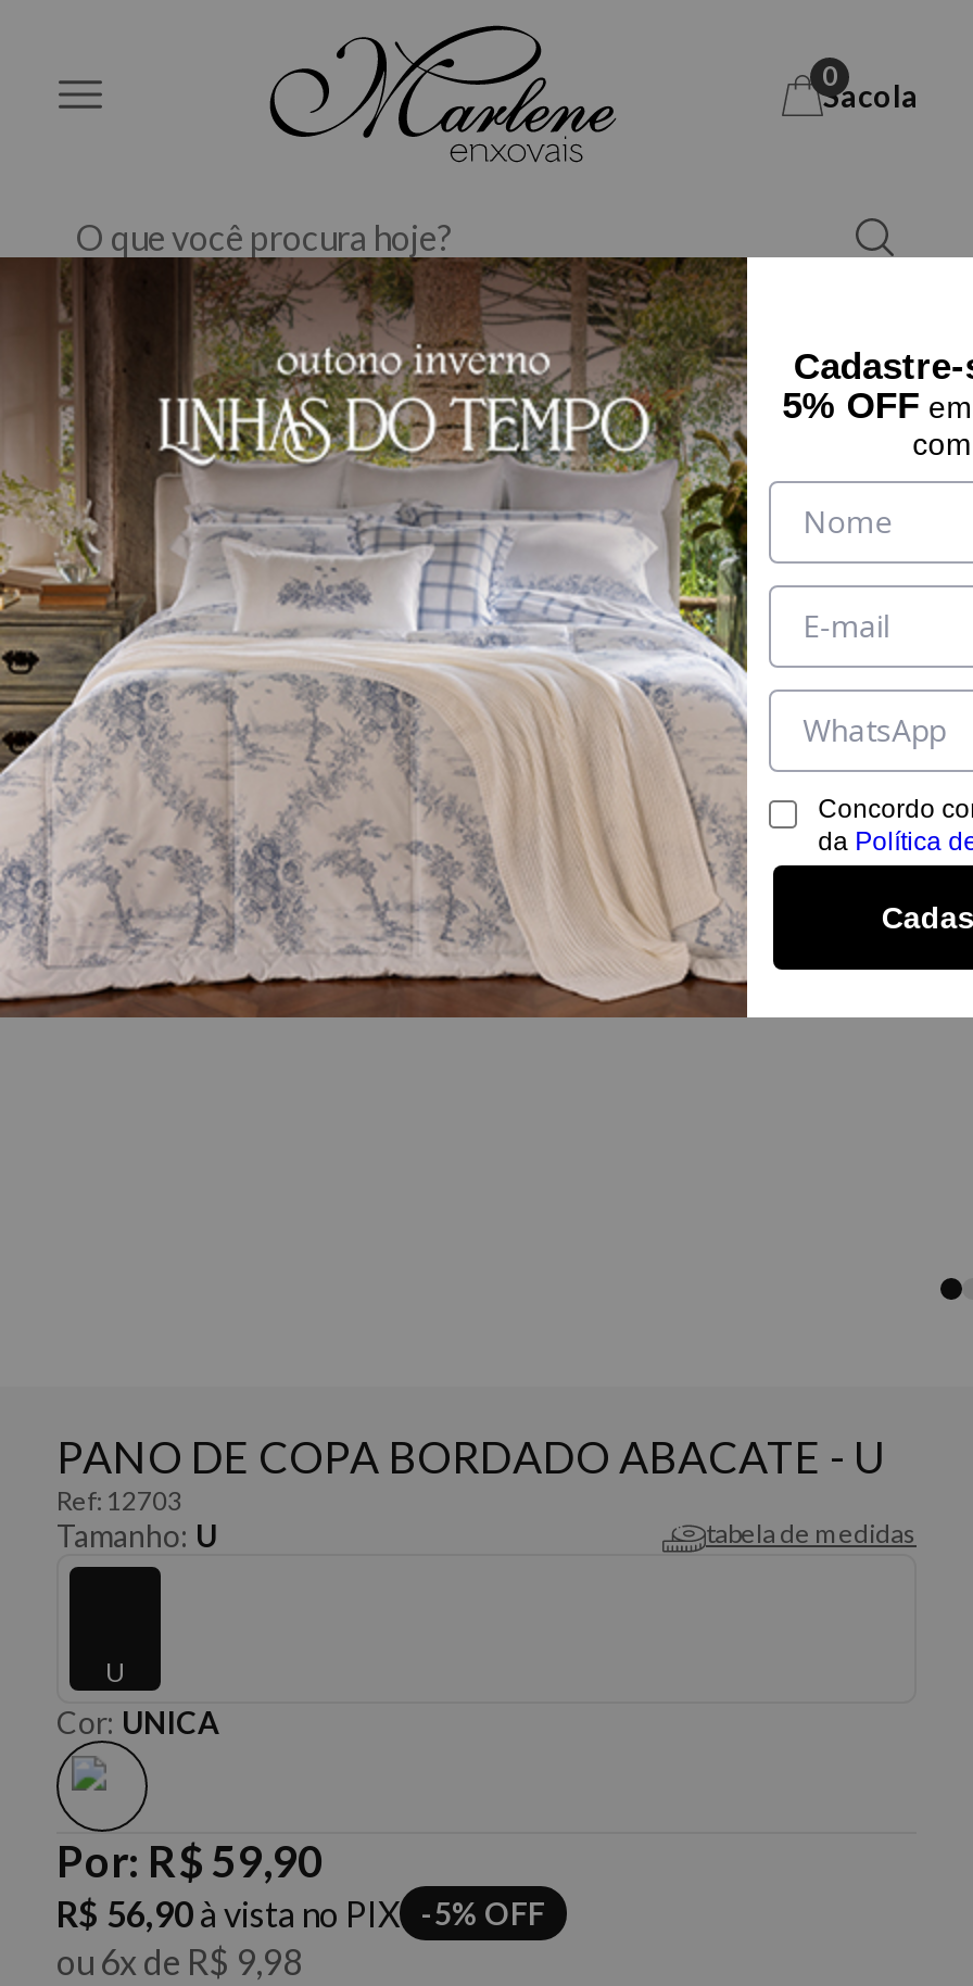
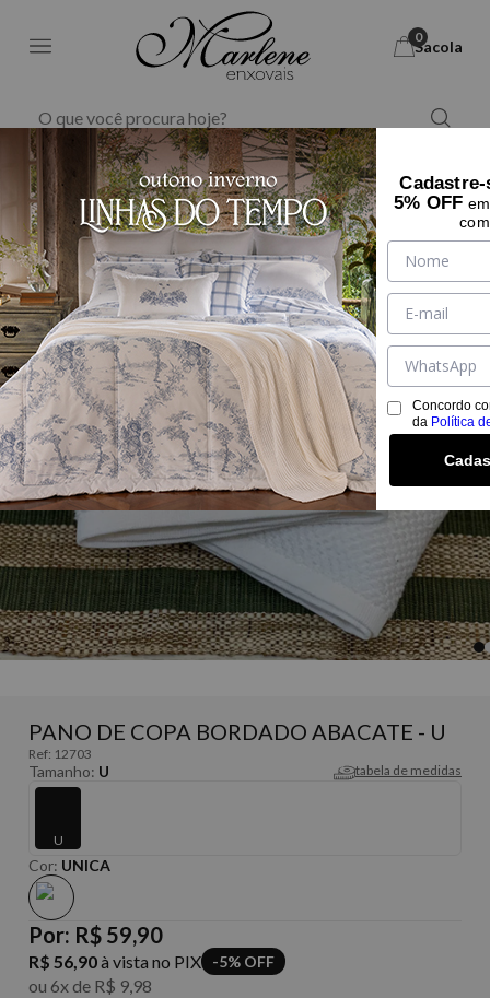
none -> [3,510,487,661] [image]

